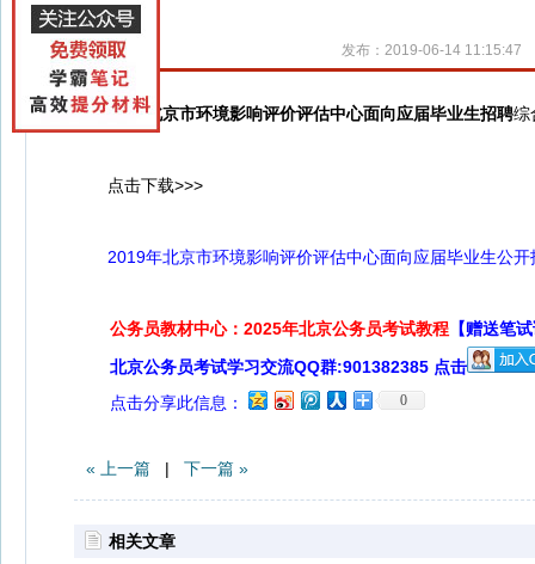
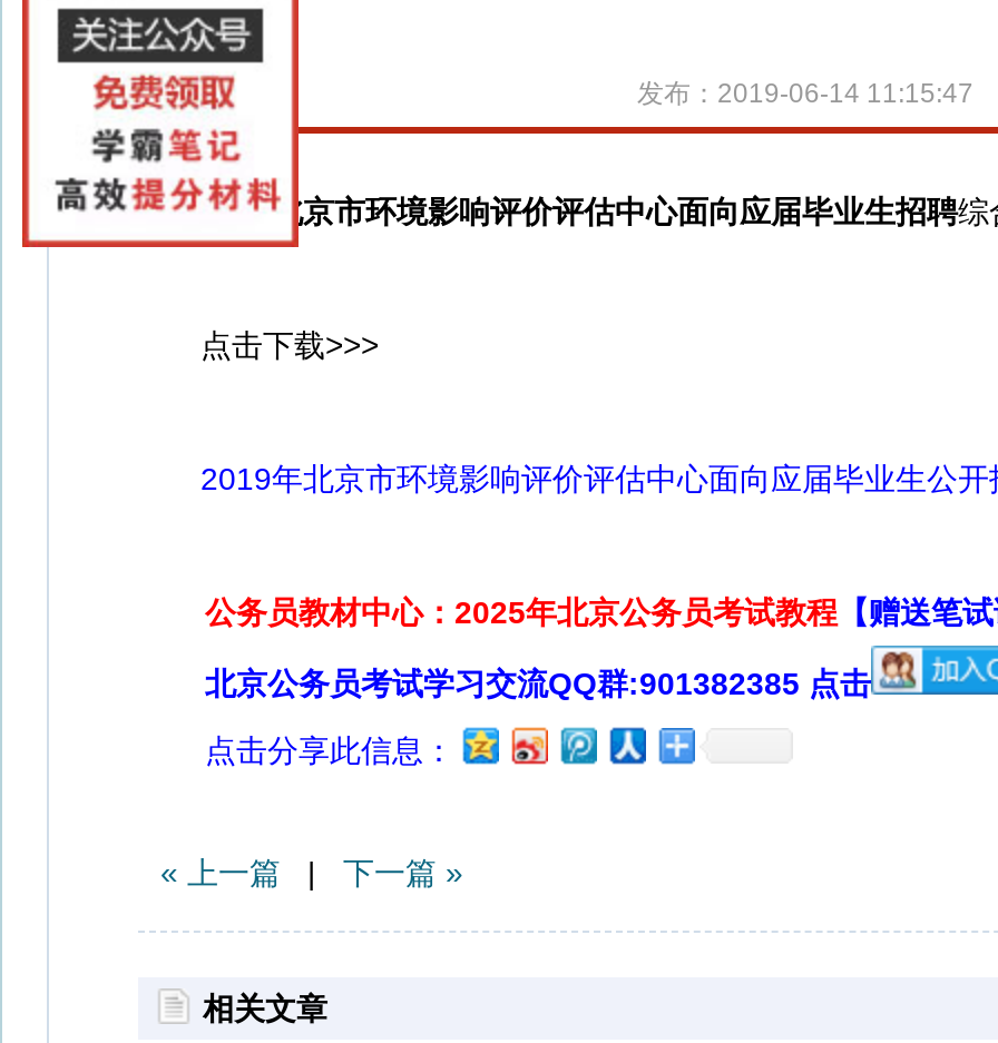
[399,392,407,409] 0 -> none

